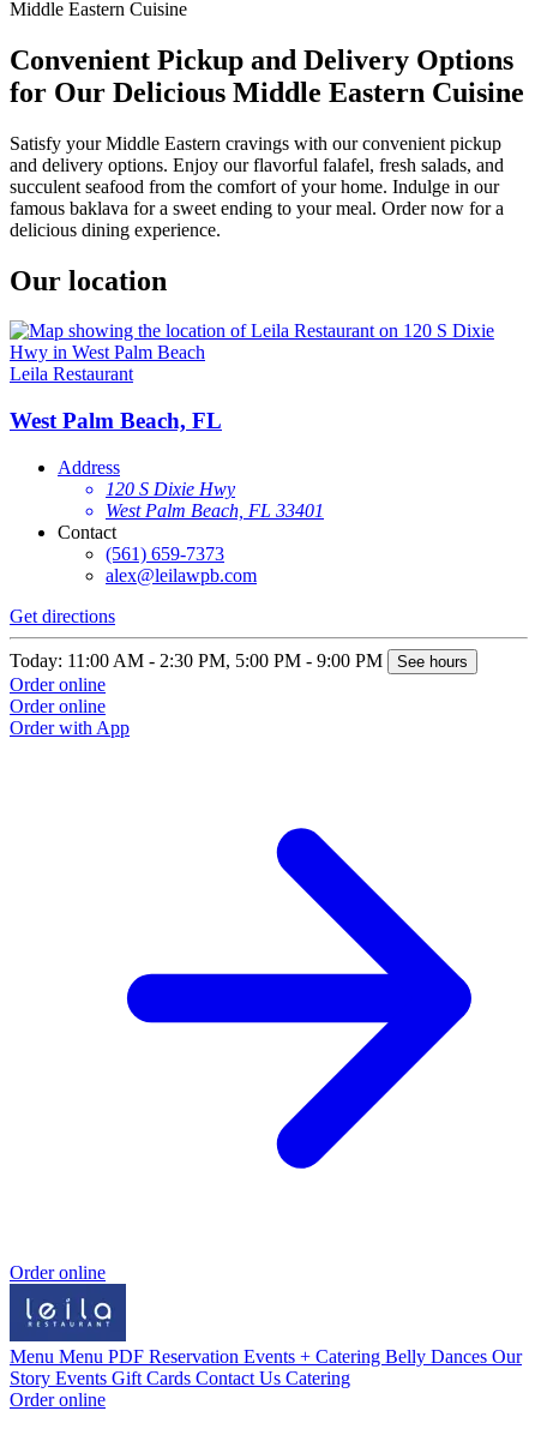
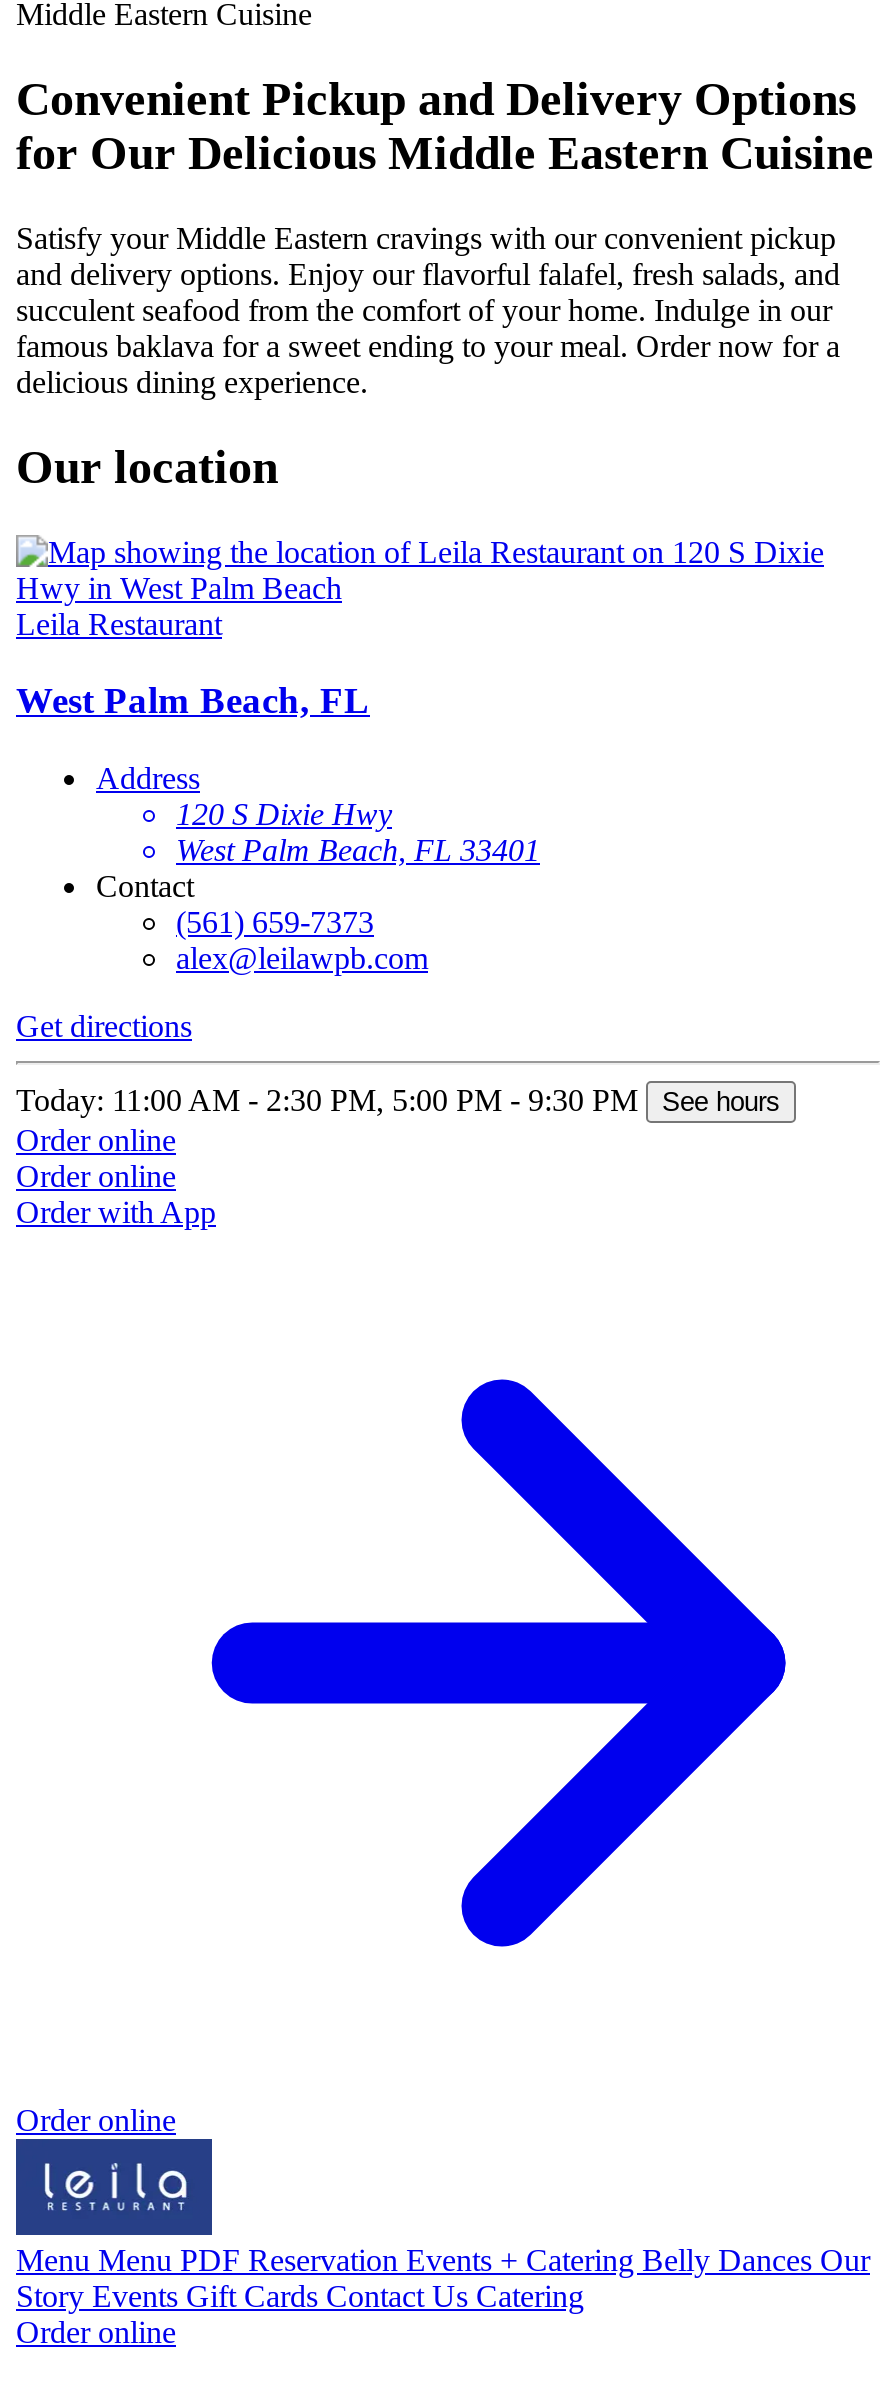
[10,650,383,671] Today: 11:00 AM - 2:30 PM, 5:00 PM - 9:00 PM -> [16,1083,638,1117] Today: 11:00 AM - 2:30 PM, 5:00 PM - 9:30 PM

